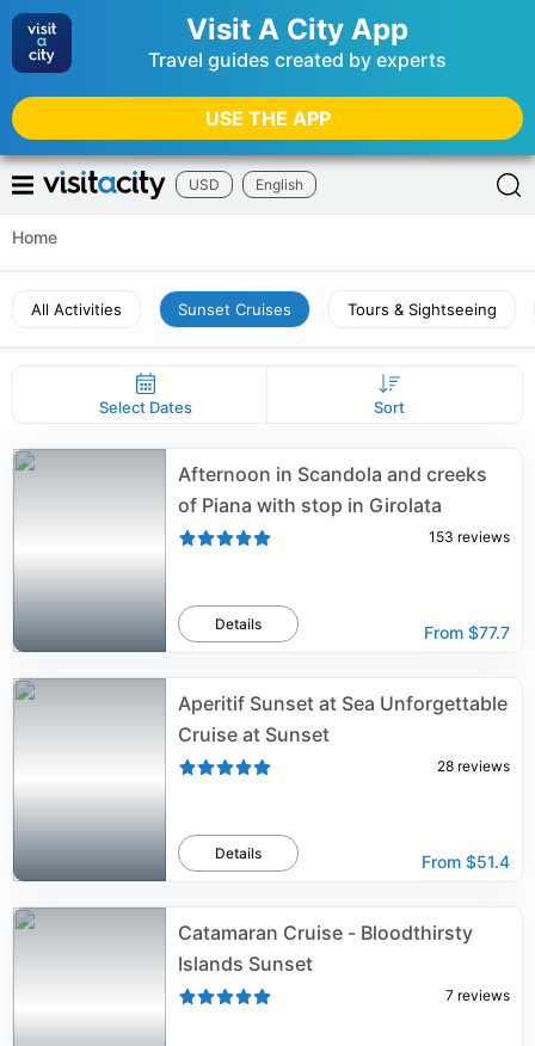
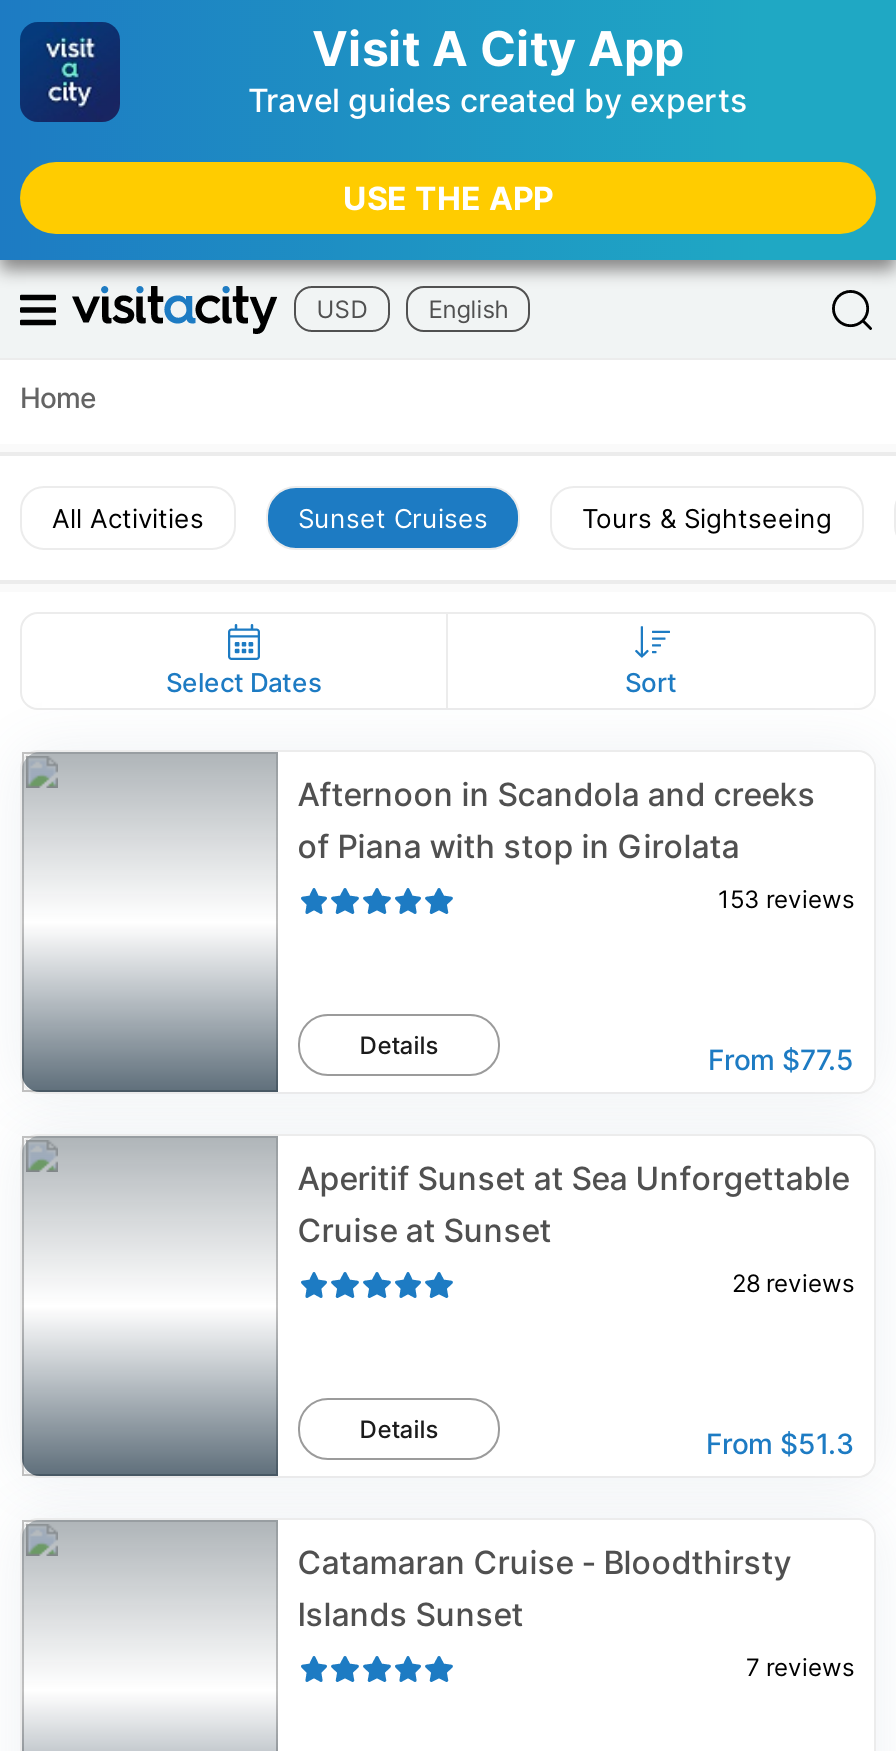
[424,622,510,642] From $77.7 -> [708,1042,854,1076] From $77.5
[422,851,510,872] From $51.4 -> [706,1426,854,1460] From $51.3

